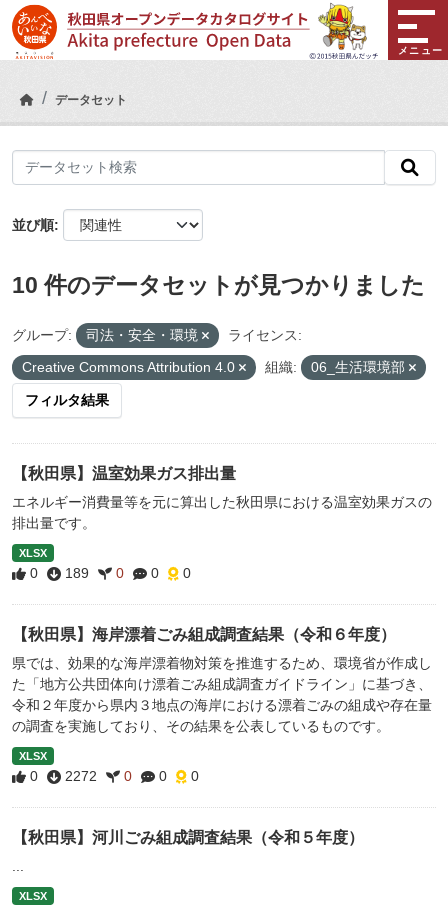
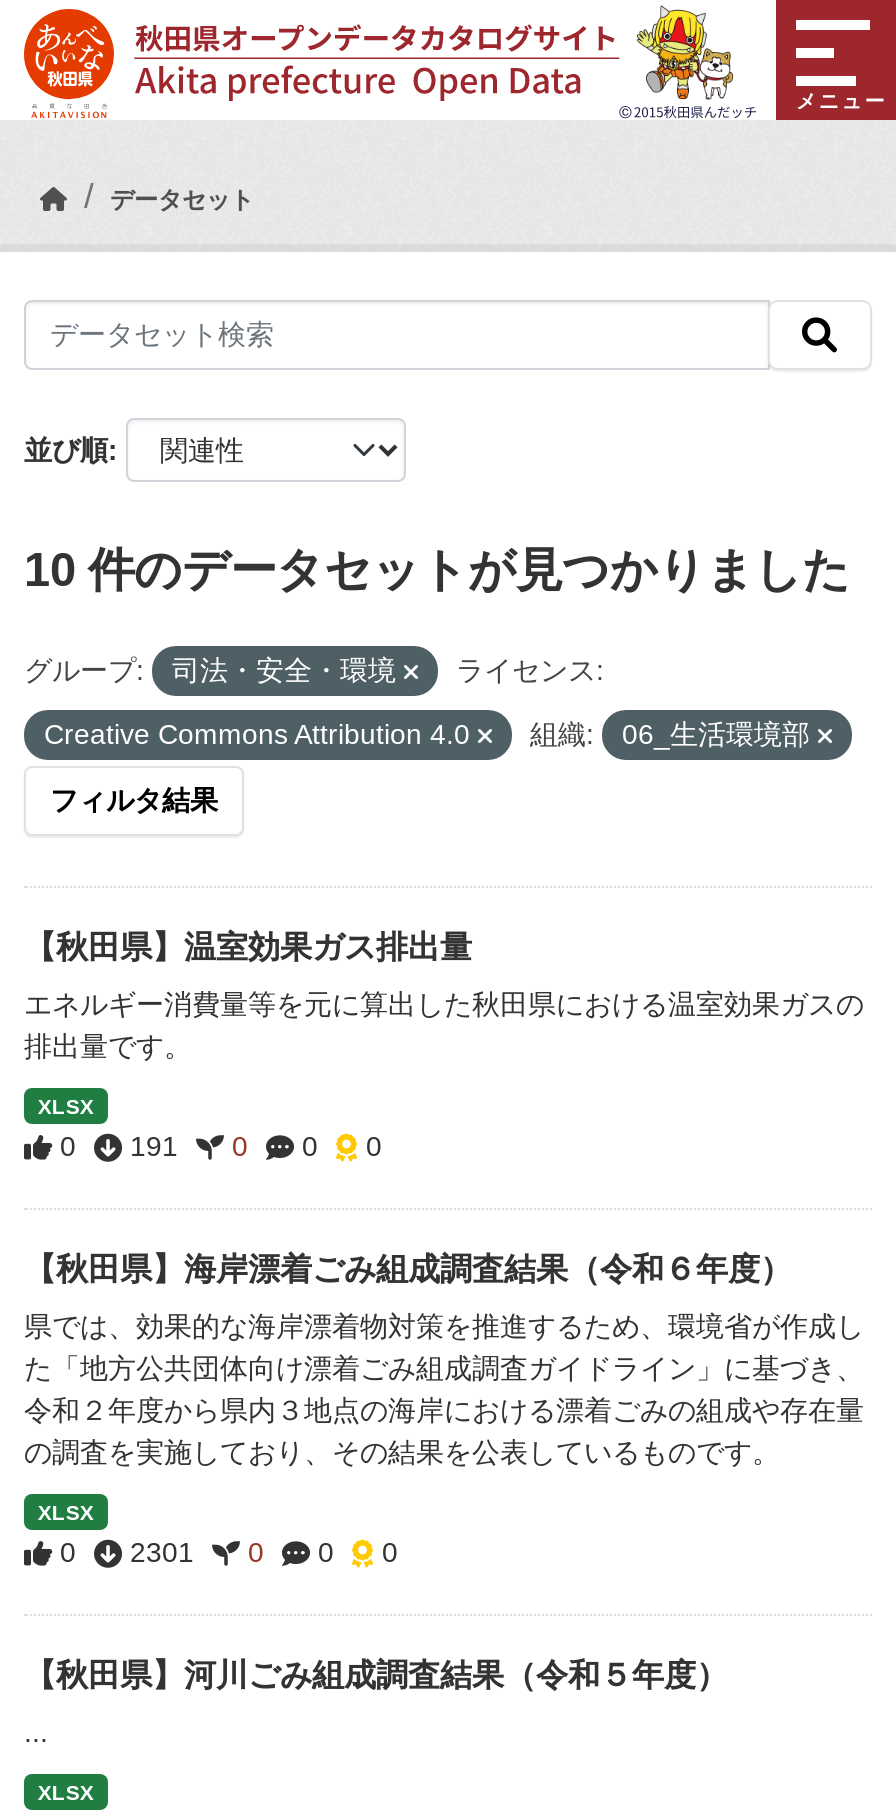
[26,565,191,581] 0 189 0 0 0 -> [52,1130,382,1162] 0 191 0 0 0
[26,768,199,784] 0 2272 0 0 0 -> [52,1536,398,1568] 0 2301 0 0 0

